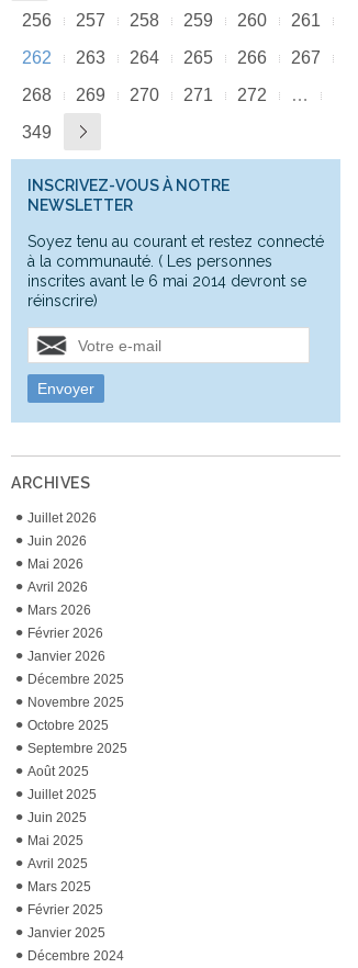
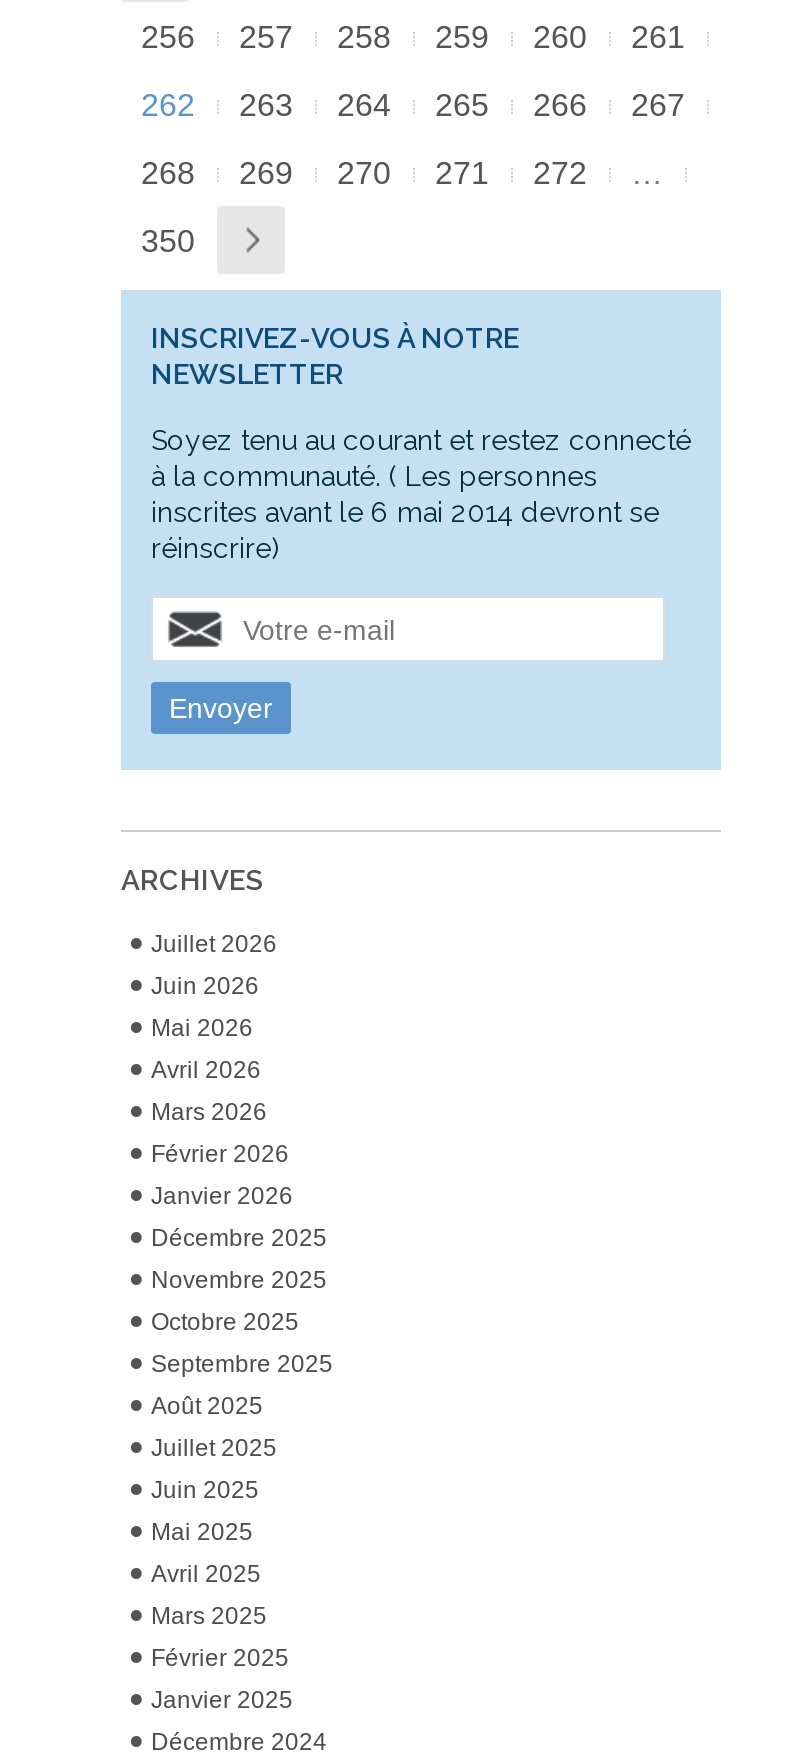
[22,122,52,141] 349 -> [141,223,195,257] 350

